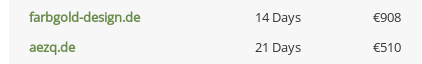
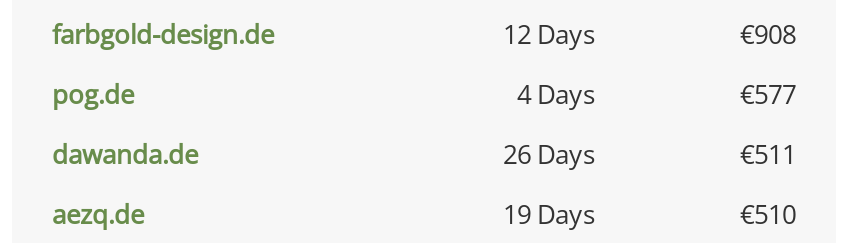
[254,8,300,26] 14 Days -> [503,16,595,52] 12 Days
none -> [52,76,796,172] pog.de | 4 Days | €577 | dawanda.de | 26 Days | €511
[254,38,300,56] 21 Days -> [503,196,595,232] 19 Days

